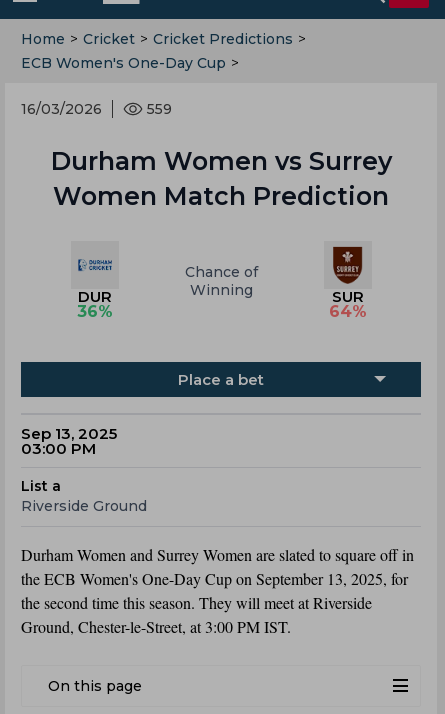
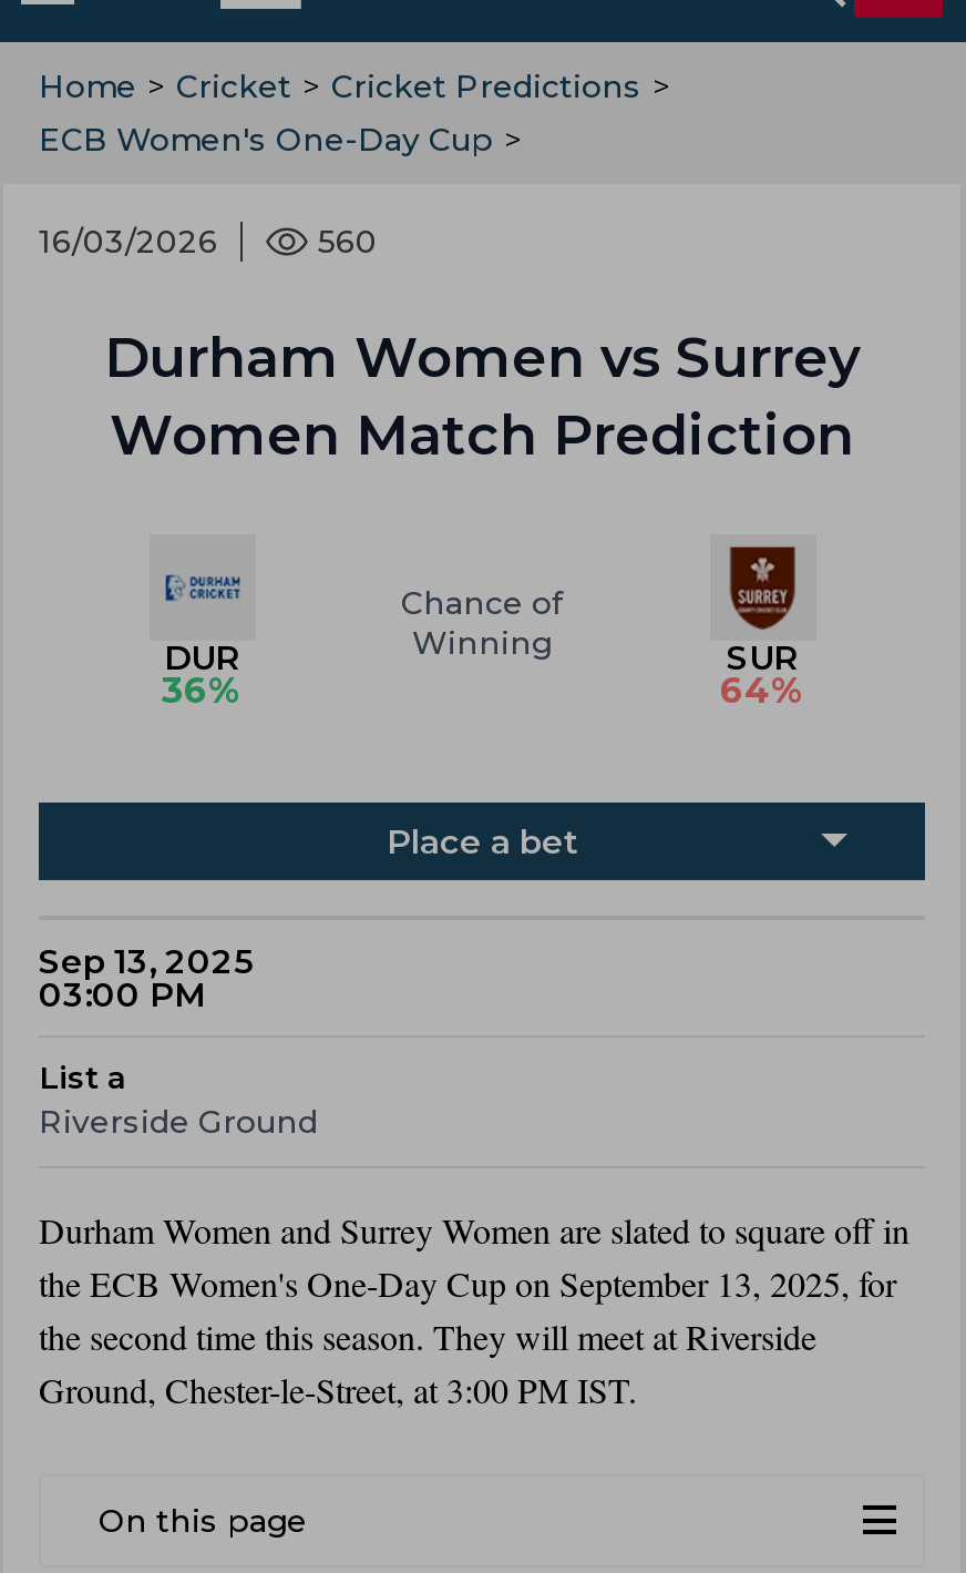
[147,100,172,118] 559 -> [318,222,378,262] 560

